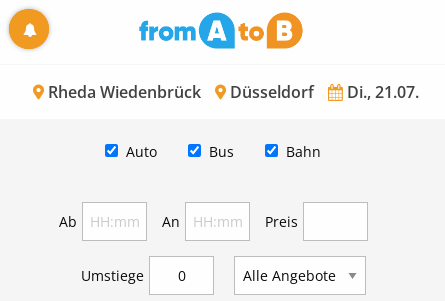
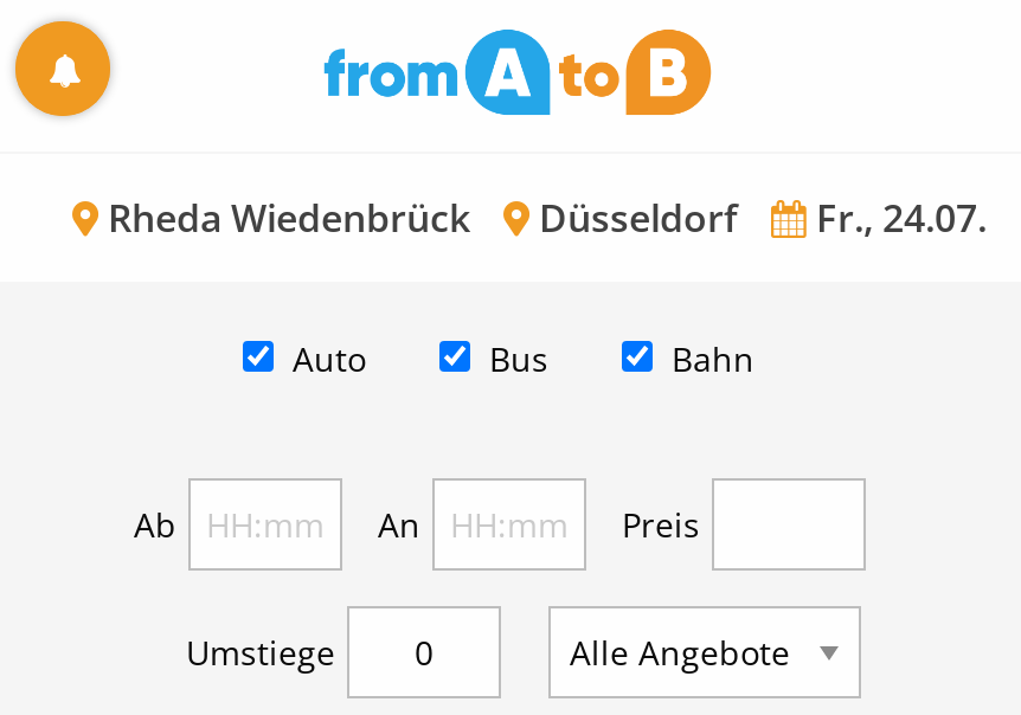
[44,80,419,102] Rheda Wiedenbrück Düsseldorf Di., 21.07. -> [98,191,987,243] Rheda Wiedenbrück Düsseldorf Fr., 24.07.

